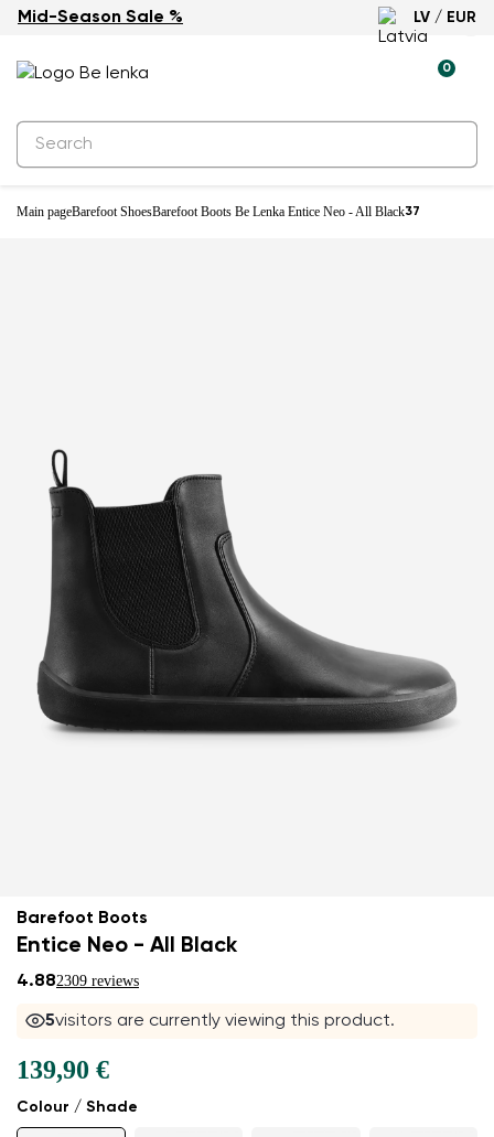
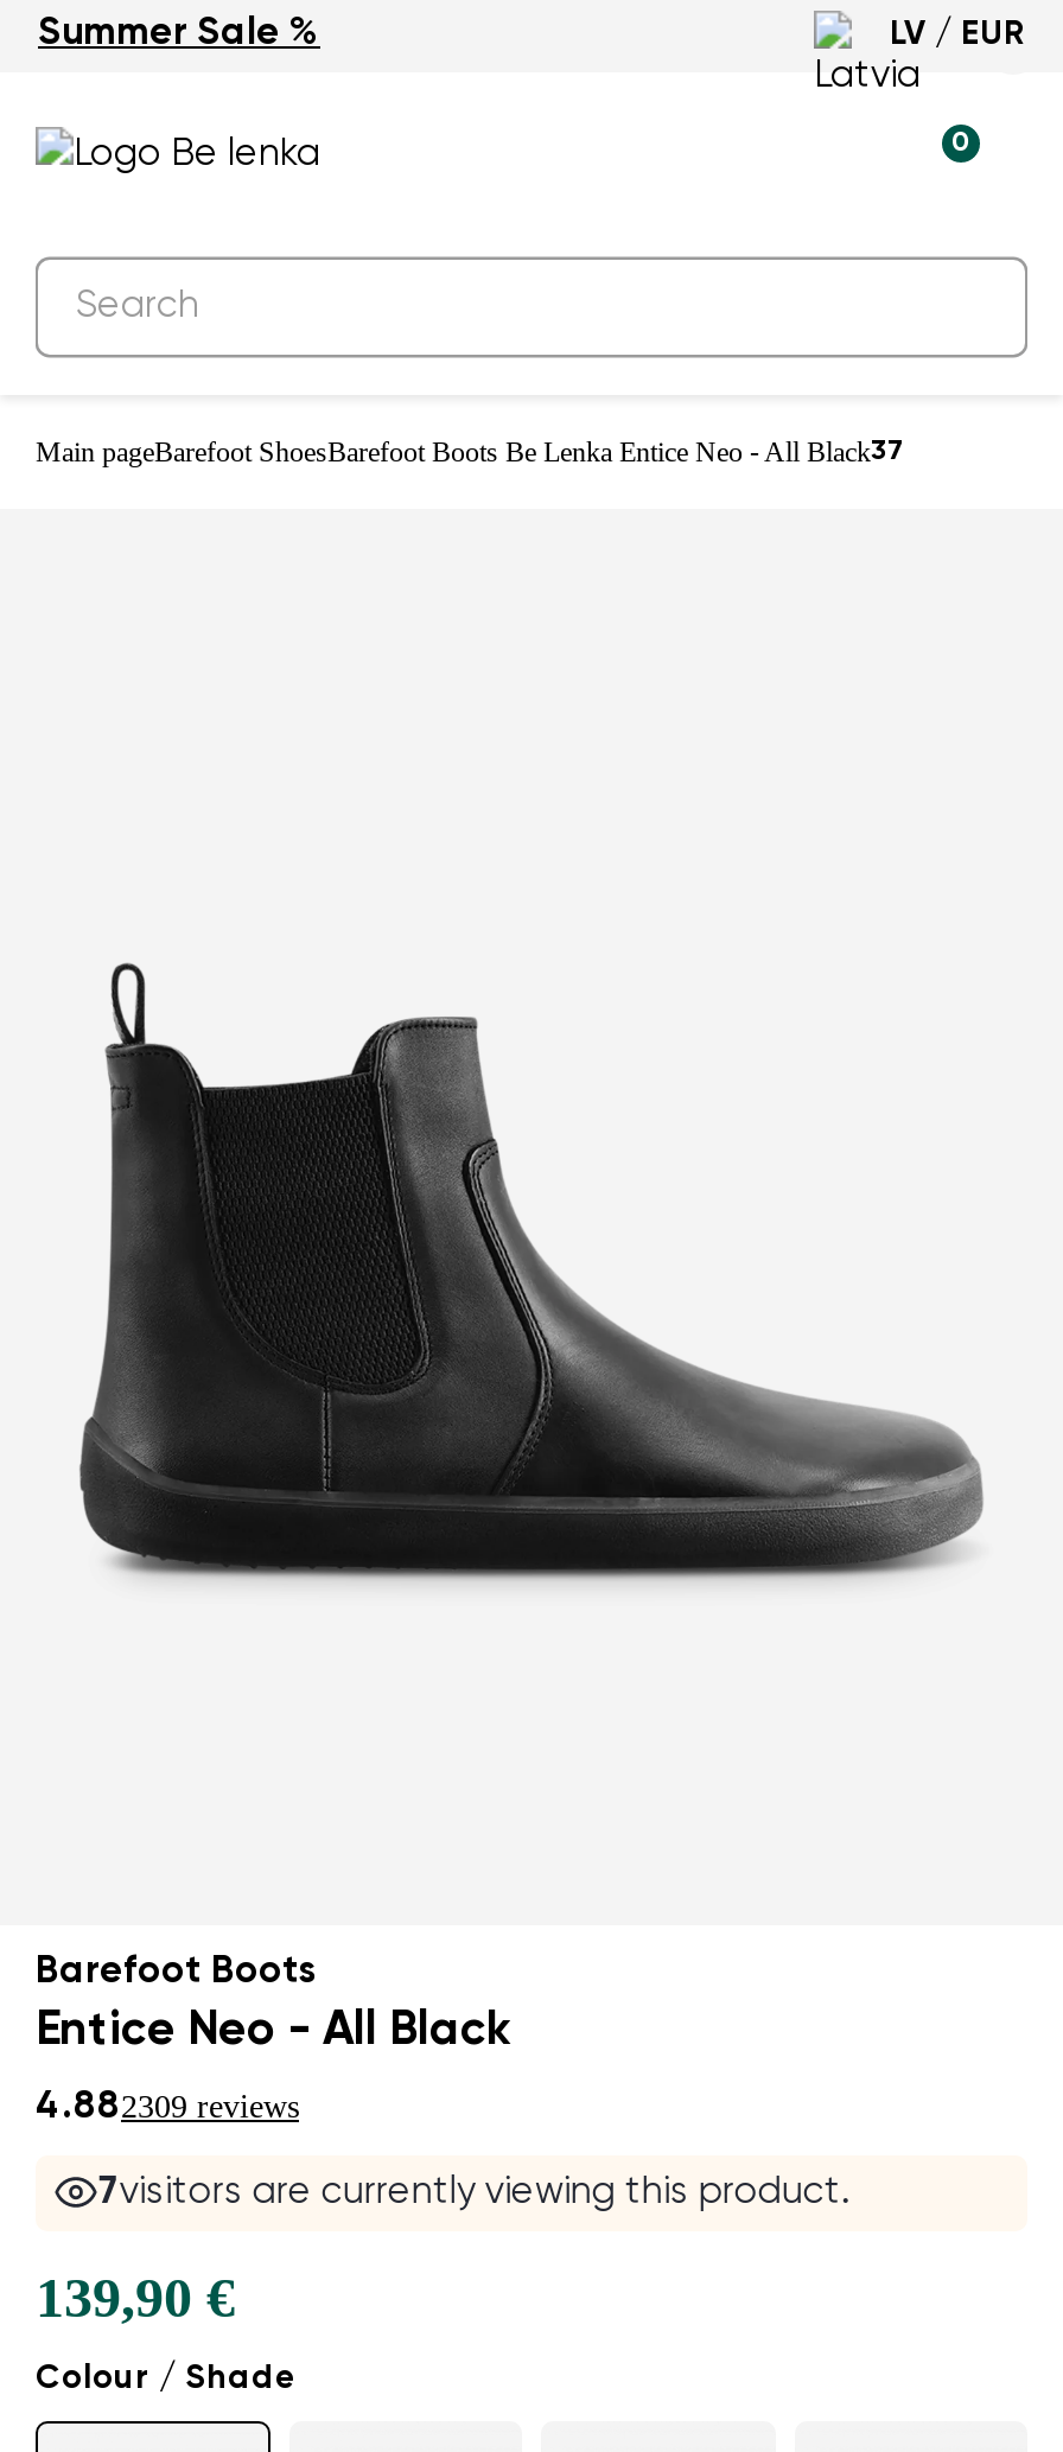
[18,9,183,26] Mid-Season Sale % -> [38,15,320,53] Summer Sale %
[46,1013,395,1030] 5visitors are currently viewing this product. -> [98,2175,850,2213] 7visitors are currently viewing this product.

